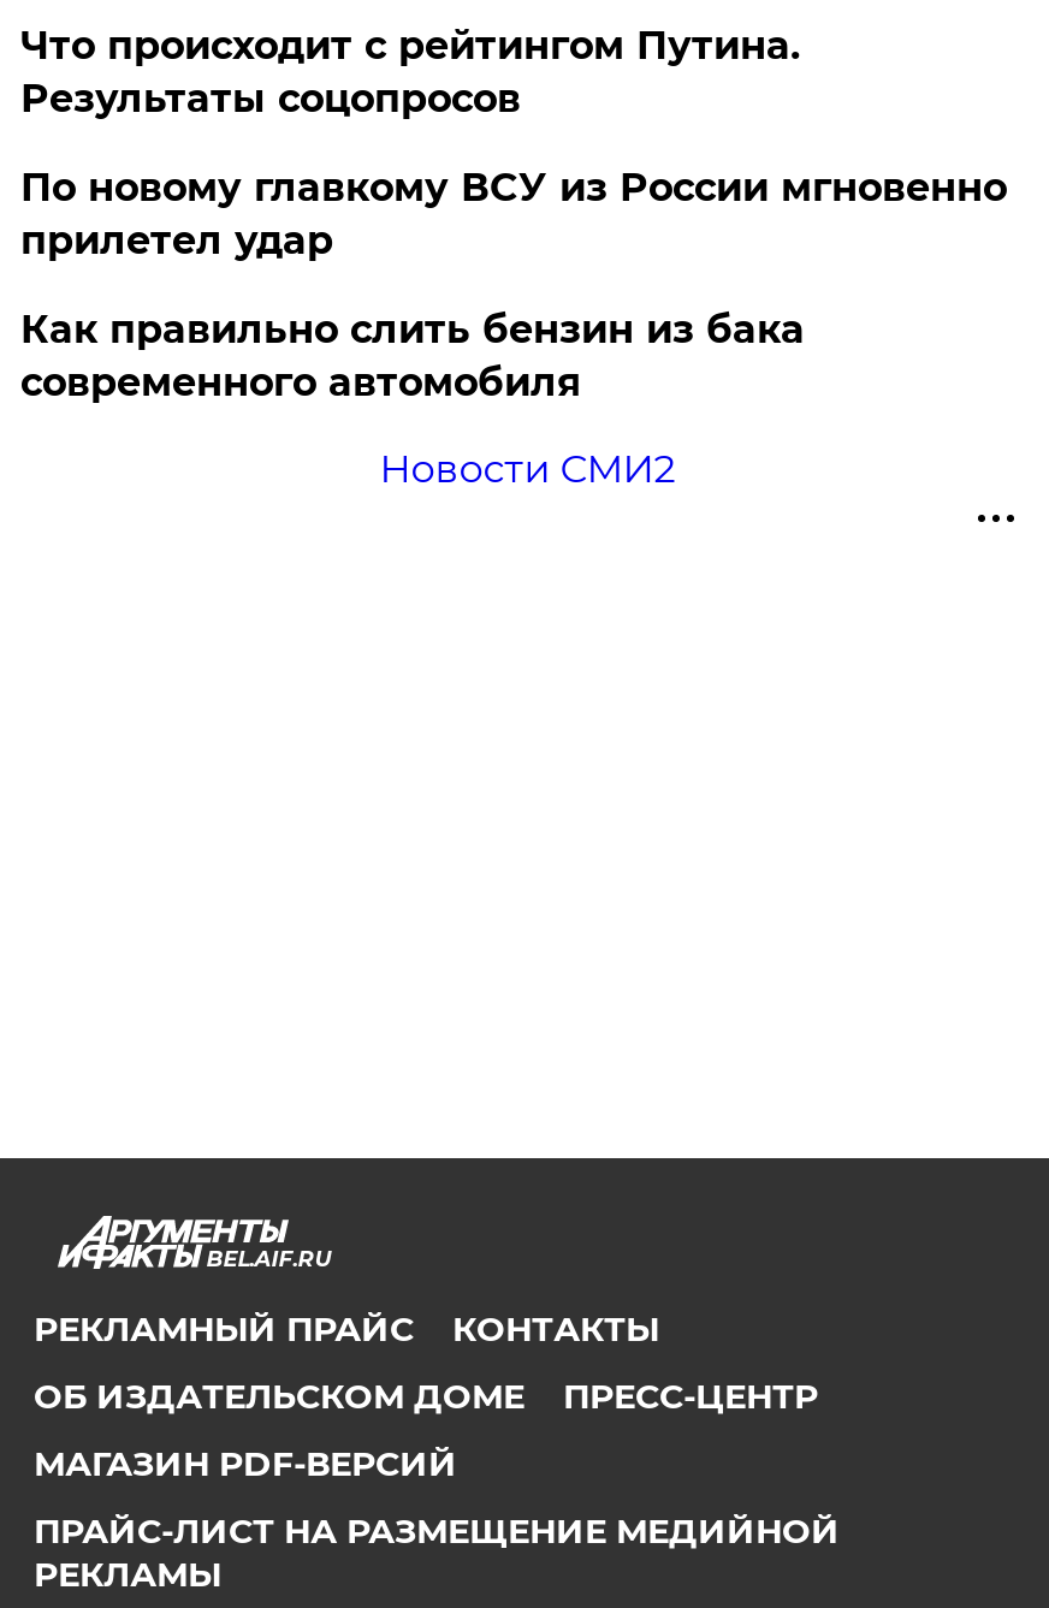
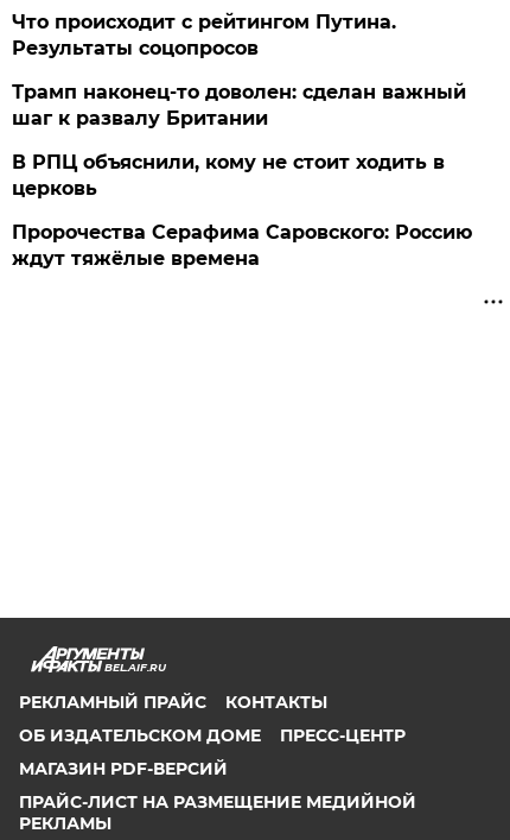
[20,165,1007,263] По новому главкому ВСУ из России мгновенно | прилетел удар -> [12,81,467,130] Трамп наконец-то доволен: сделан важный | шаг к развалу Британии
[20,307,805,405] Как правильно слить бензин из бака | современного автомобиля -> [12,151,445,200] В РПЦ объяснили, кому не стоит ходить в | церковь
[379,446,675,492] Новости СМИ2 -> [12,221,473,270] Пророчества Серафима Саровского: Россию | ждут тяжёлые времена

